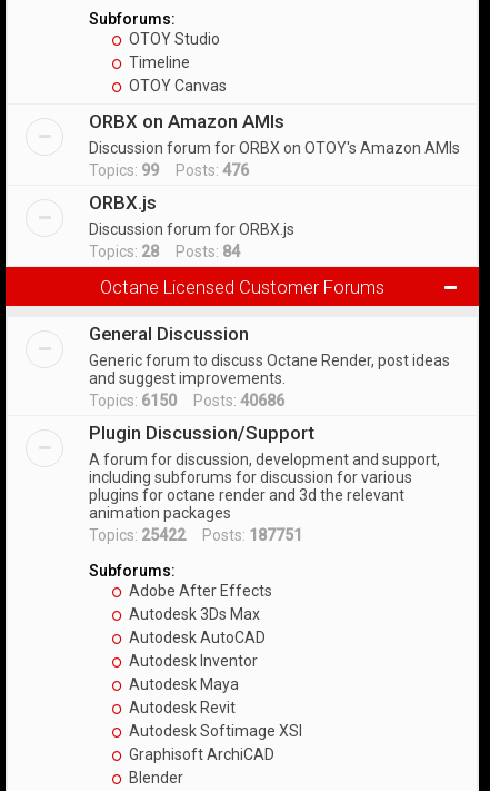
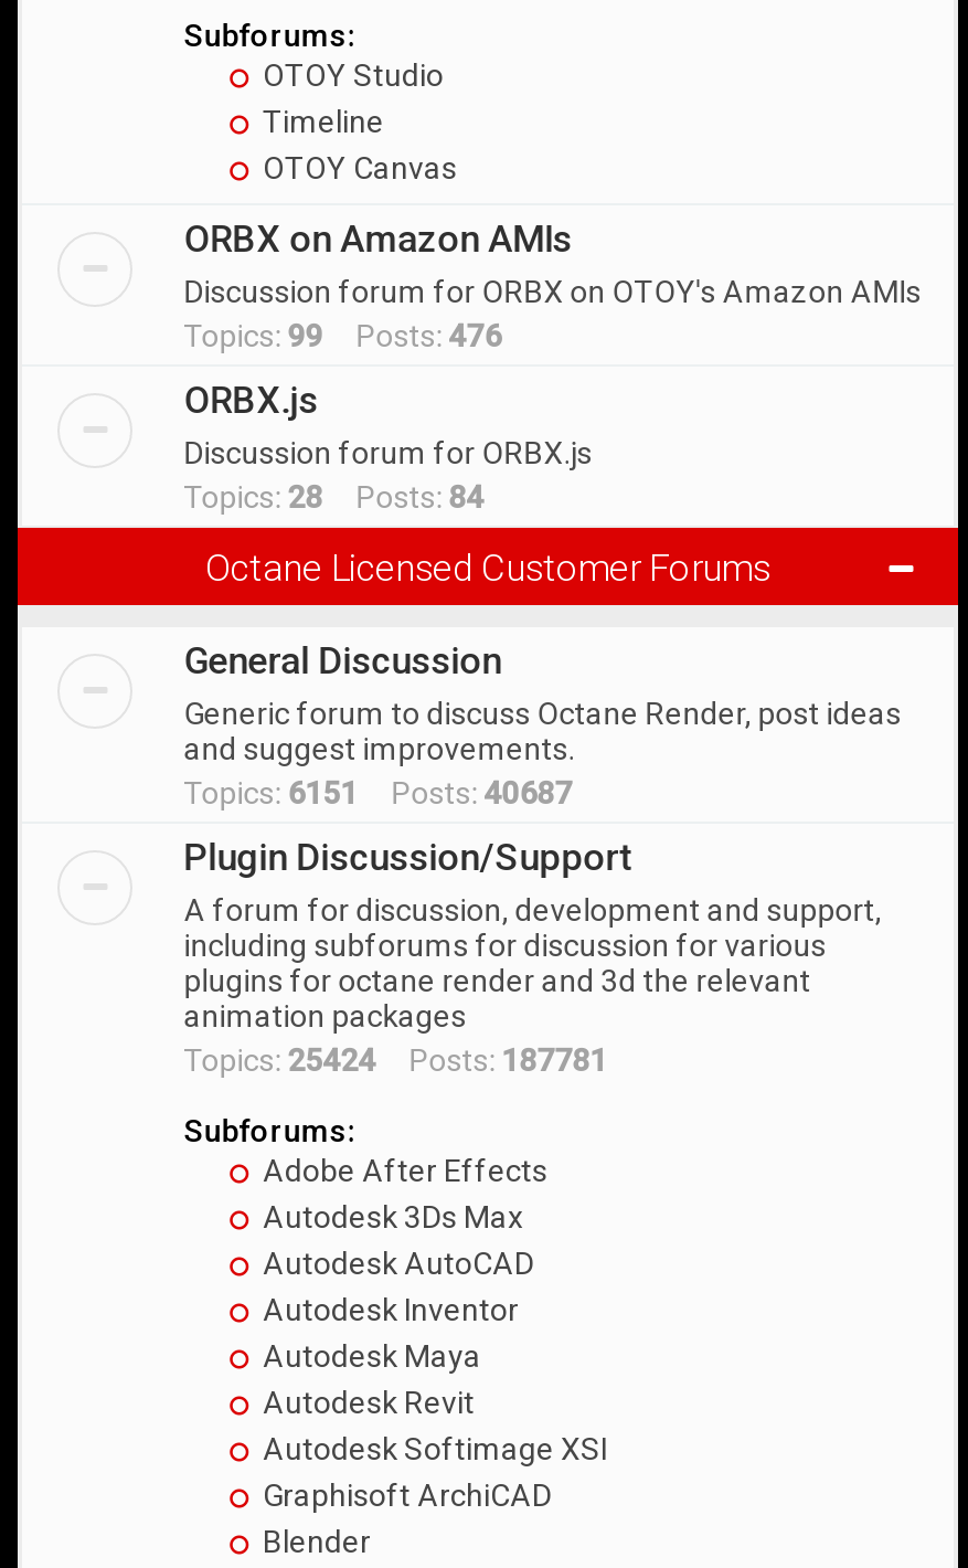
[89,392,285,409] Topics: 6150 Posts: 40686 -> [184,775,572,811] Topics: 6151 Posts: 40687
[89,526,302,544] Topics: 25422 Posts: 187751 -> [184,1042,608,1078] Topics: 25424 Posts: 187781

